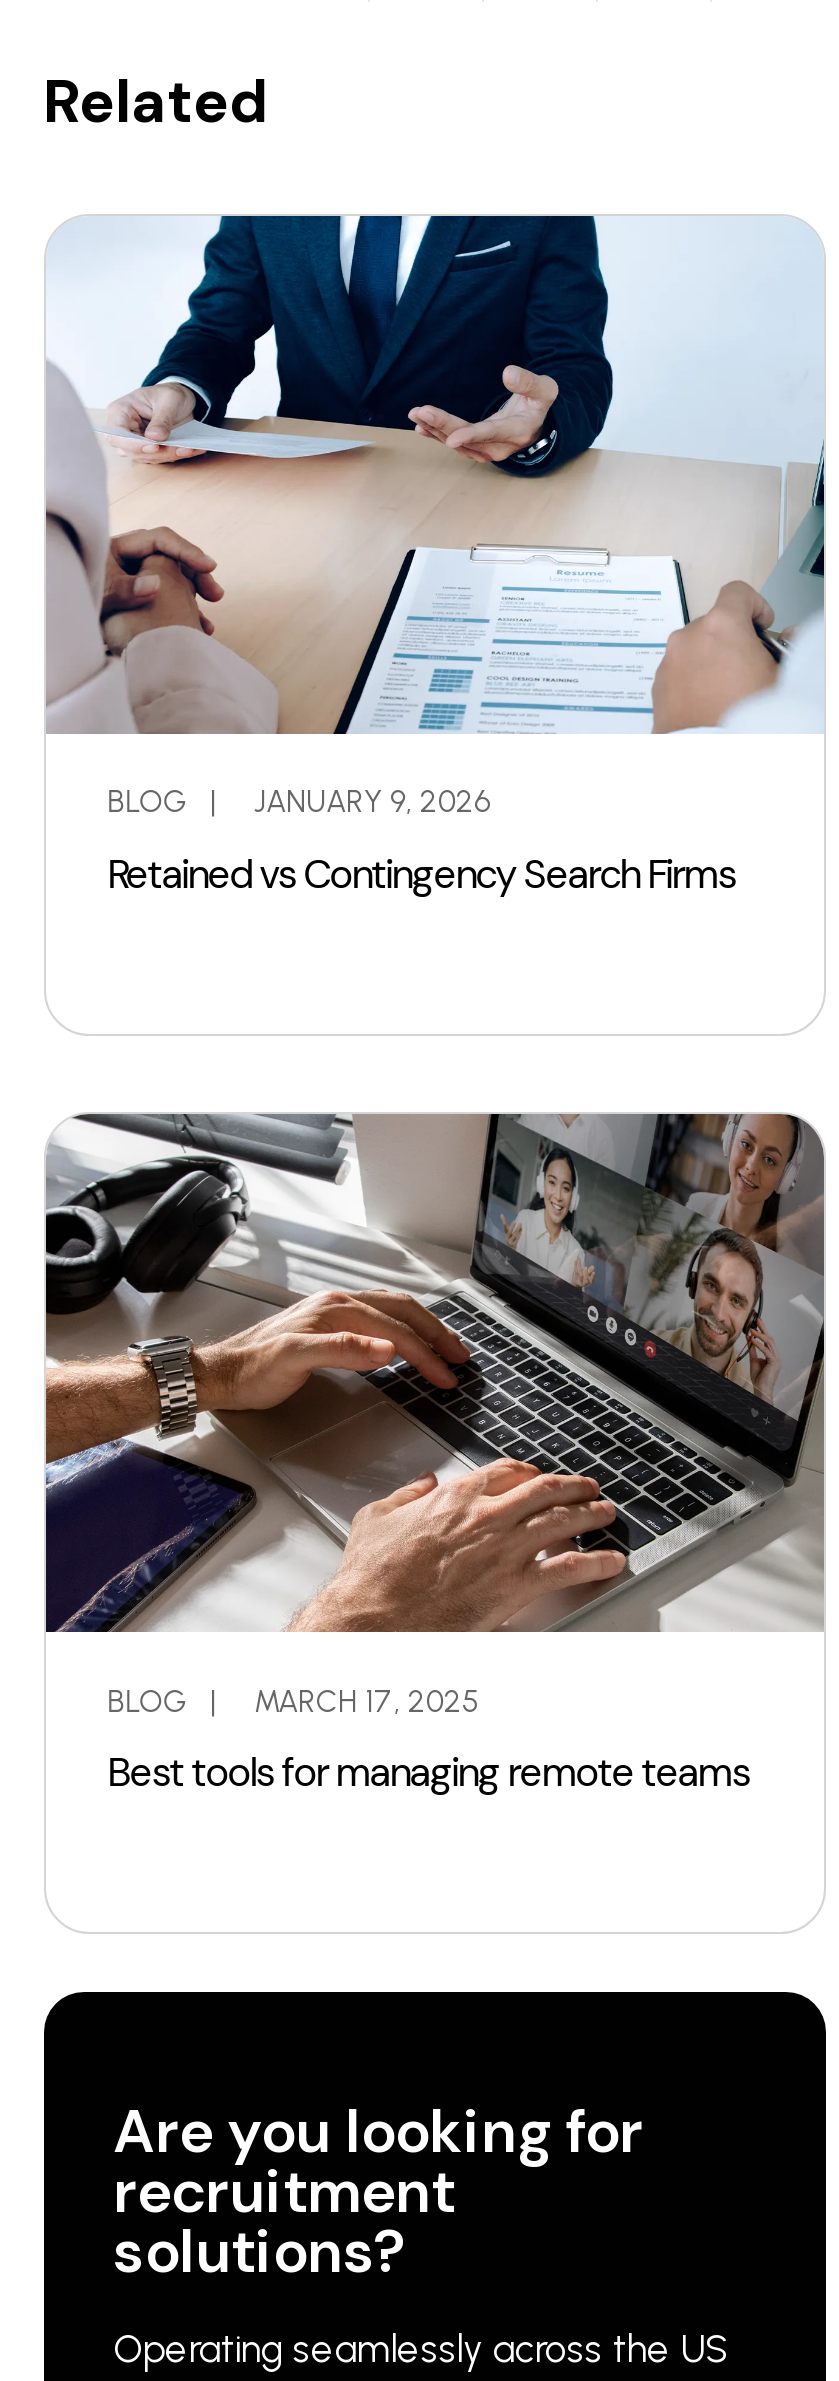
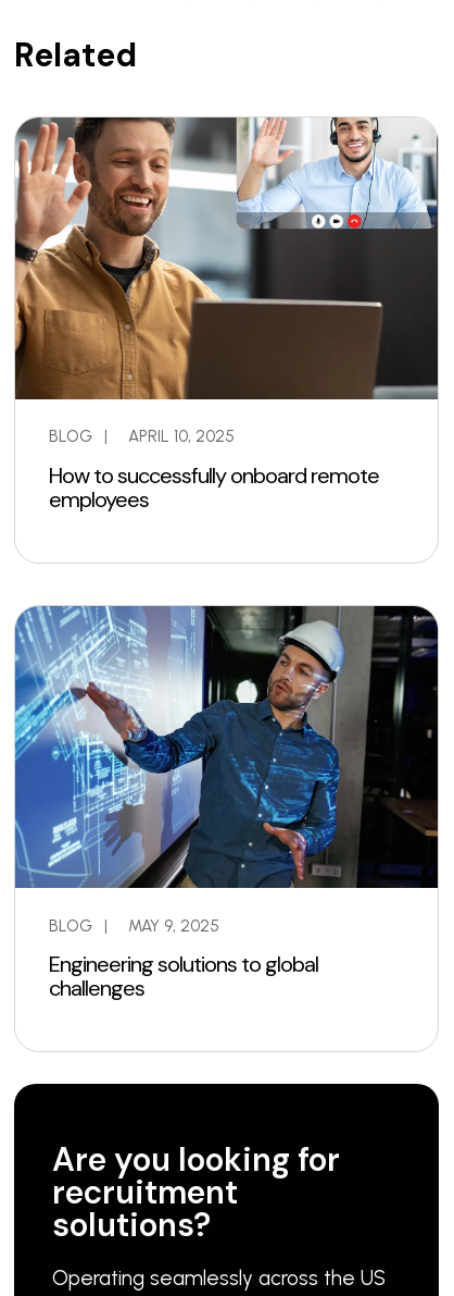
[44,214,826,821] [image] | JANUARY 9, 2026 -> [14,116,439,447] [image] | APRIL 10, 2025
[107,848,735,900] Retained vs Contingency Search Firms -> [48,461,379,514] How to successfully onboard remote | employees
[44,1112,826,1719] [image] | MARCH 17, 2025 -> [14,605,439,935] [image] | MAY 9, 2025
[107,1746,749,1798] Best tools for managing remote teams -> [48,950,318,1002] Engineering solutions to global | challenges

